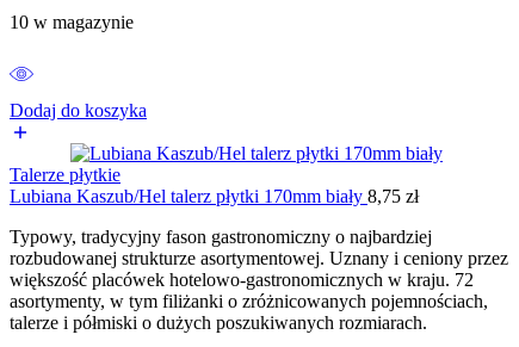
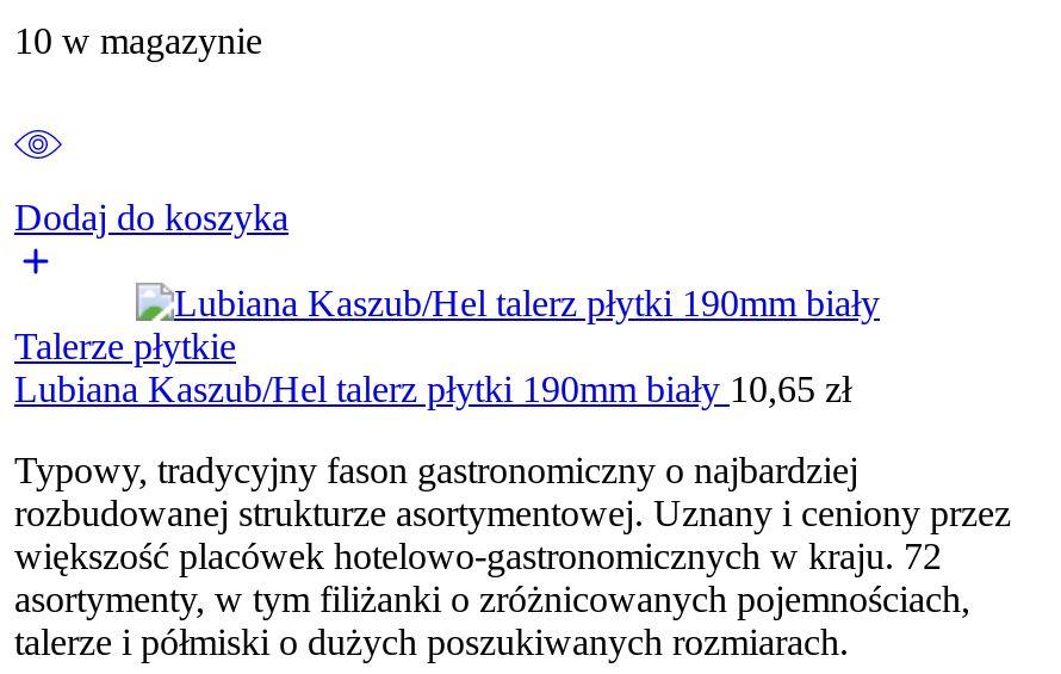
[10,186,419,206] Lubiana Kaszub/Hel talerz płytki 170mm biały 8,75 zł -> [14,368,851,408] Lubiana Kaszub/Hel talerz płytki 190mm biały 10,65 zł

